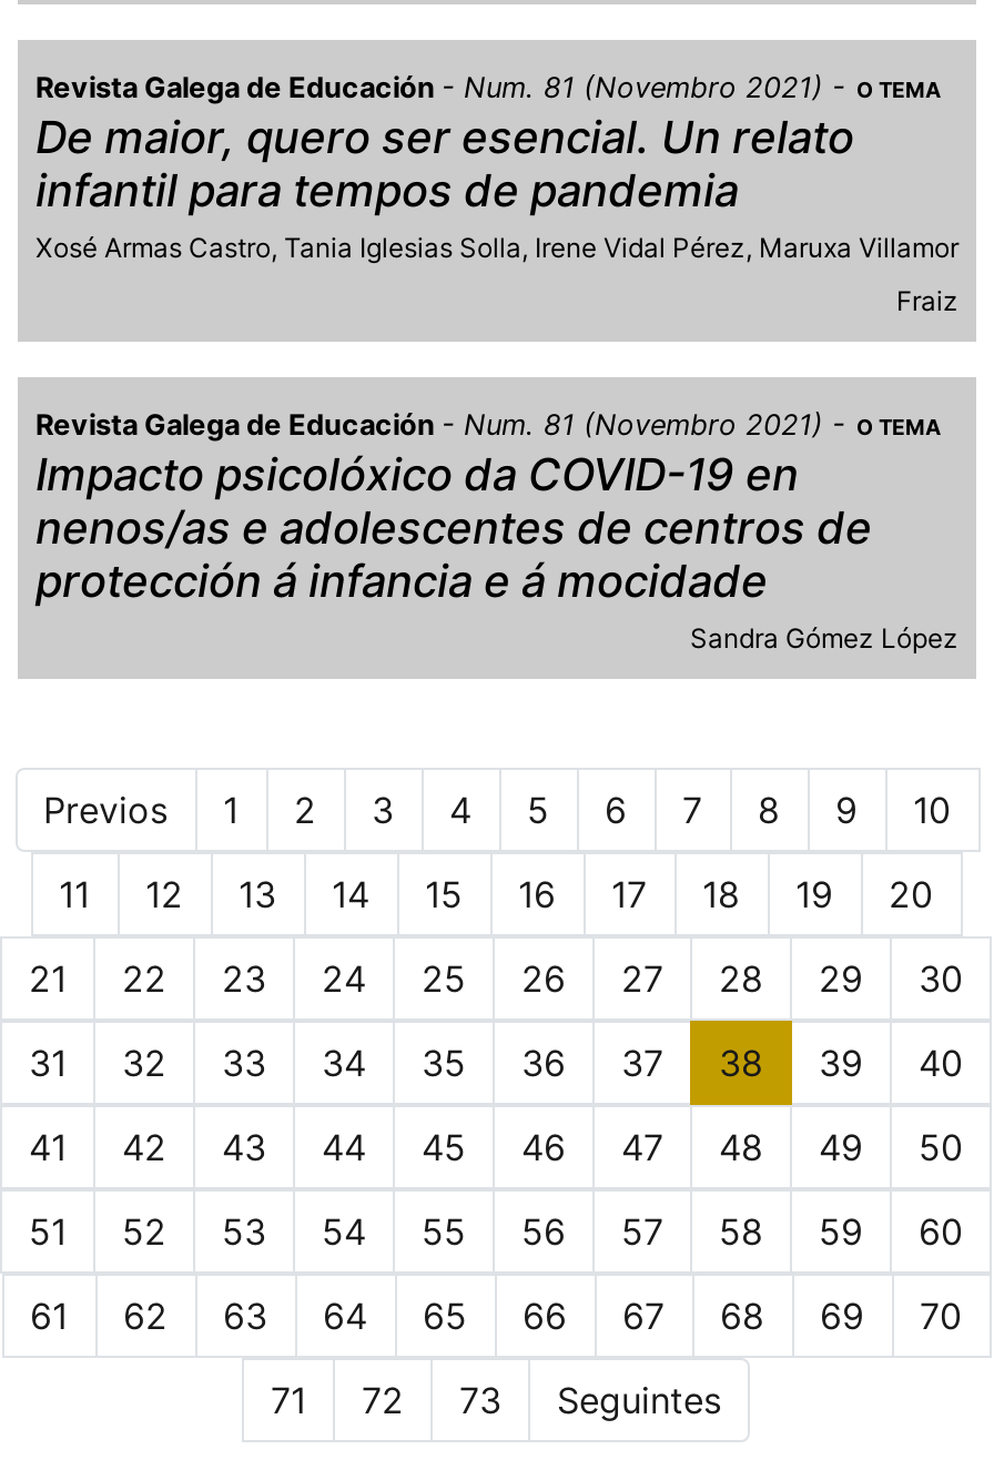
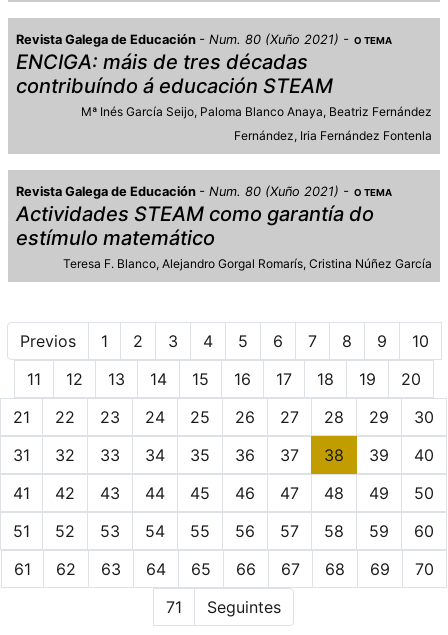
[35,71,941,104] Revista Galega de Educación Num. 81 (Novembro 2021) O TEMA -> [16,32,392,47] Revista Galega de Educación Num. 80 (Xuño 2021) O TEMA
[35,110,958,264] De maior, quero ser esencial. Un relato | infantil para tempos de pandemia | Xosé Armas Castro Tania Iglesias Solla Irene Vidal Pérez Maruxa Villamor -> [16,50,432,119] ENCIGA: máis de tres décadas | contribuíndo á educación STEAM | Mª Inés García Seijo Paloma Blanco Anaya Beatriz Fernández
[896,284,958,317] Fraiz -> [234,128,432,143] Fernández Iria Fernández Fontenla
[35,408,941,441] Revista Galega de Educación Num. 81 (Novembro 2021) O TEMA -> [16,184,392,199] Revista Galega de Educación Num. 80 (Xuño 2021) O TEMA
[35,448,958,654] Impacto psicolóxico da COVID-19 en | nenos/as e adolescentes de centros de | protección á infancia e á mocidade | Sandra Gómez López -> [16,202,432,271] Actividades STEAM como garantía do | estímulo matemático | Teresa F. Blanco Alejandro Gorgal Romarís Cristina Núñez García
[362,1377,501,1422] 72 | 73 -> none

